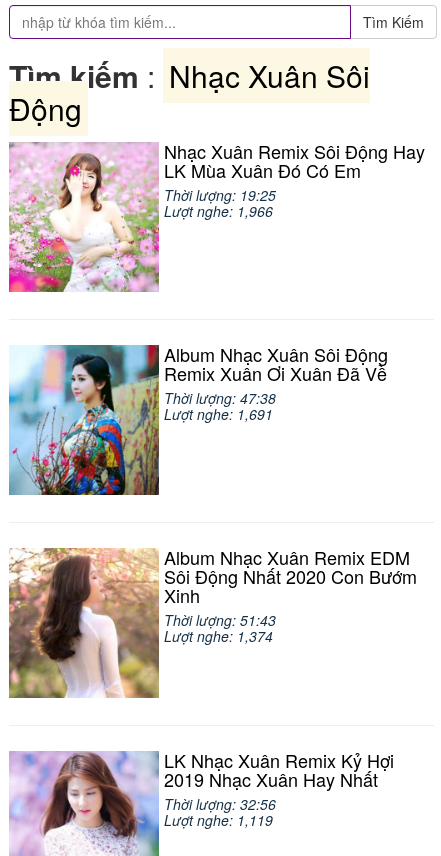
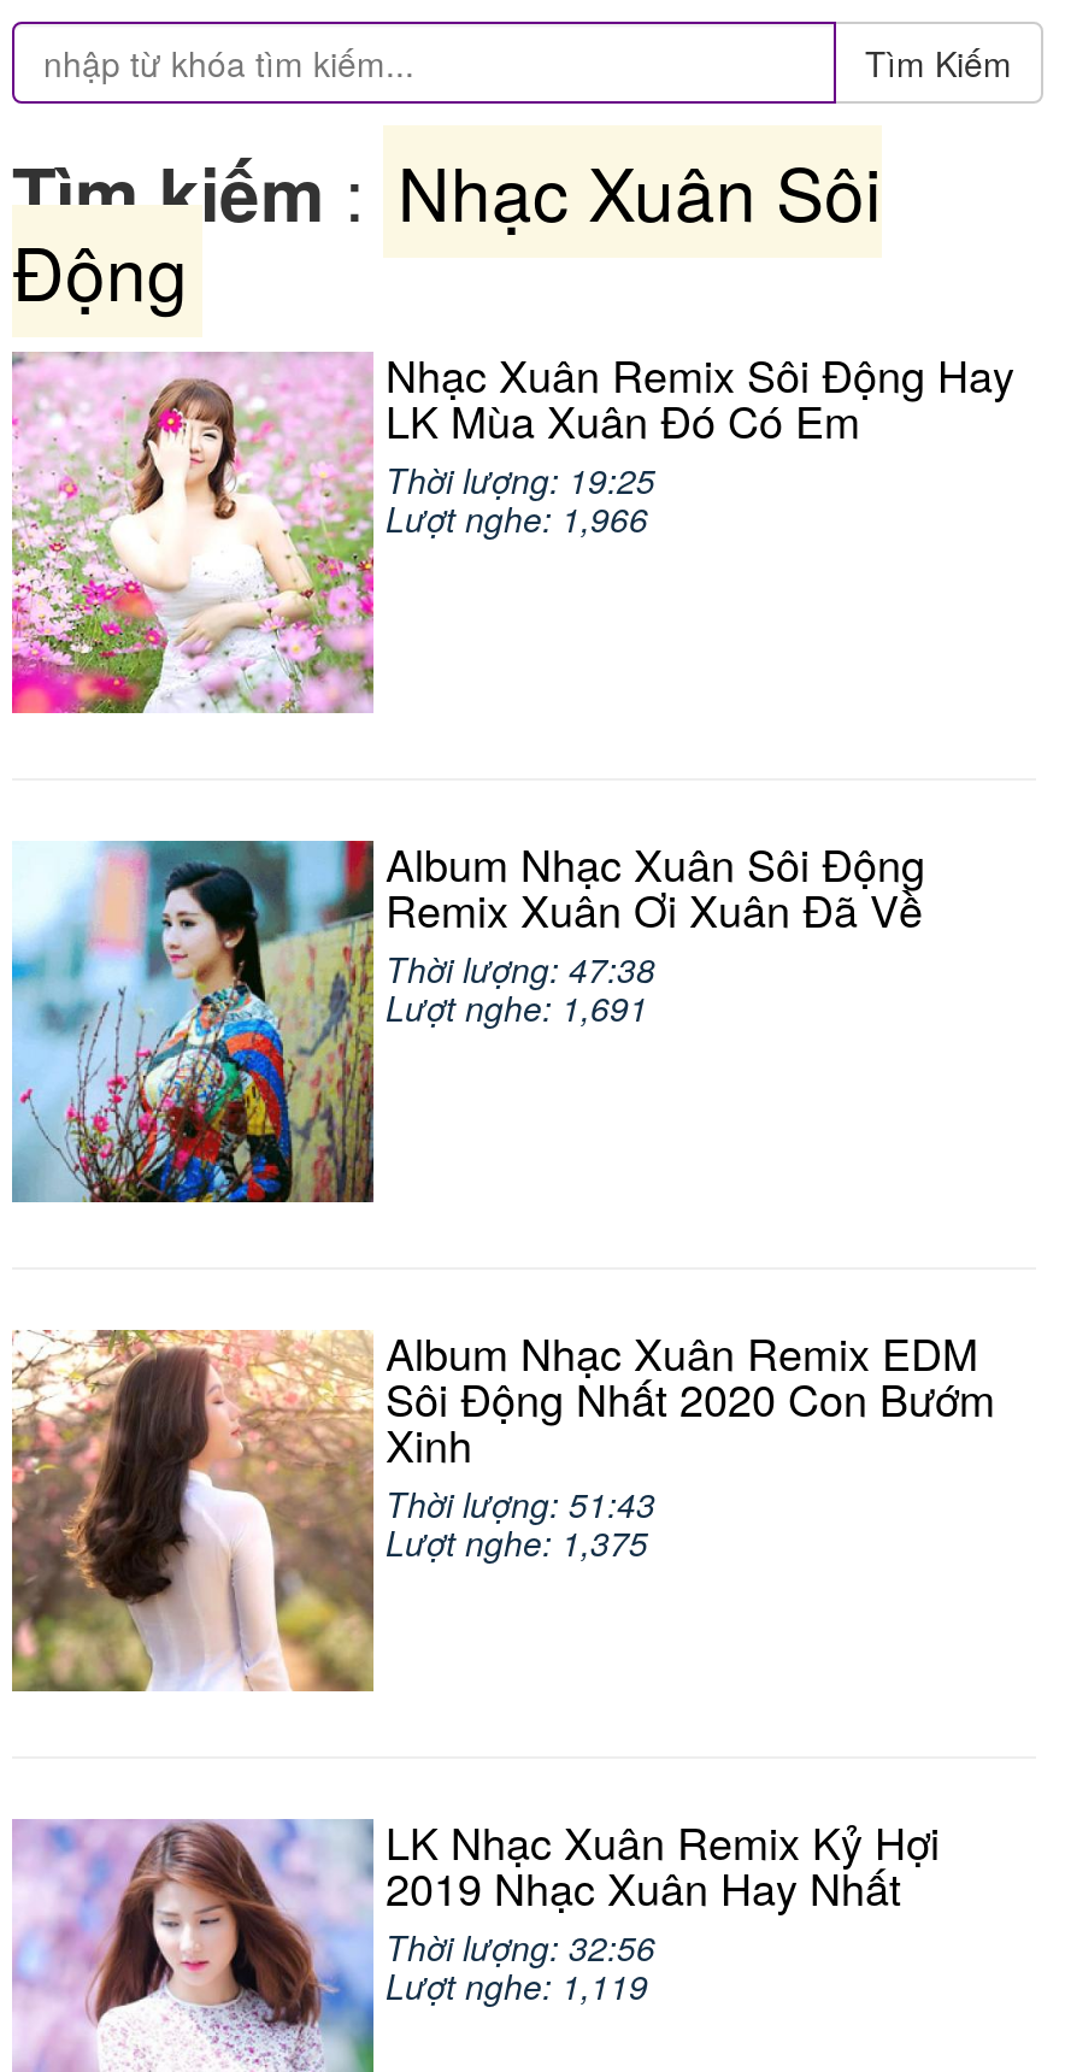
[164,626,273,646] Lượt nghe: 1,374 -> [386,1518,648,1566] Lượt nghe: 1,375

